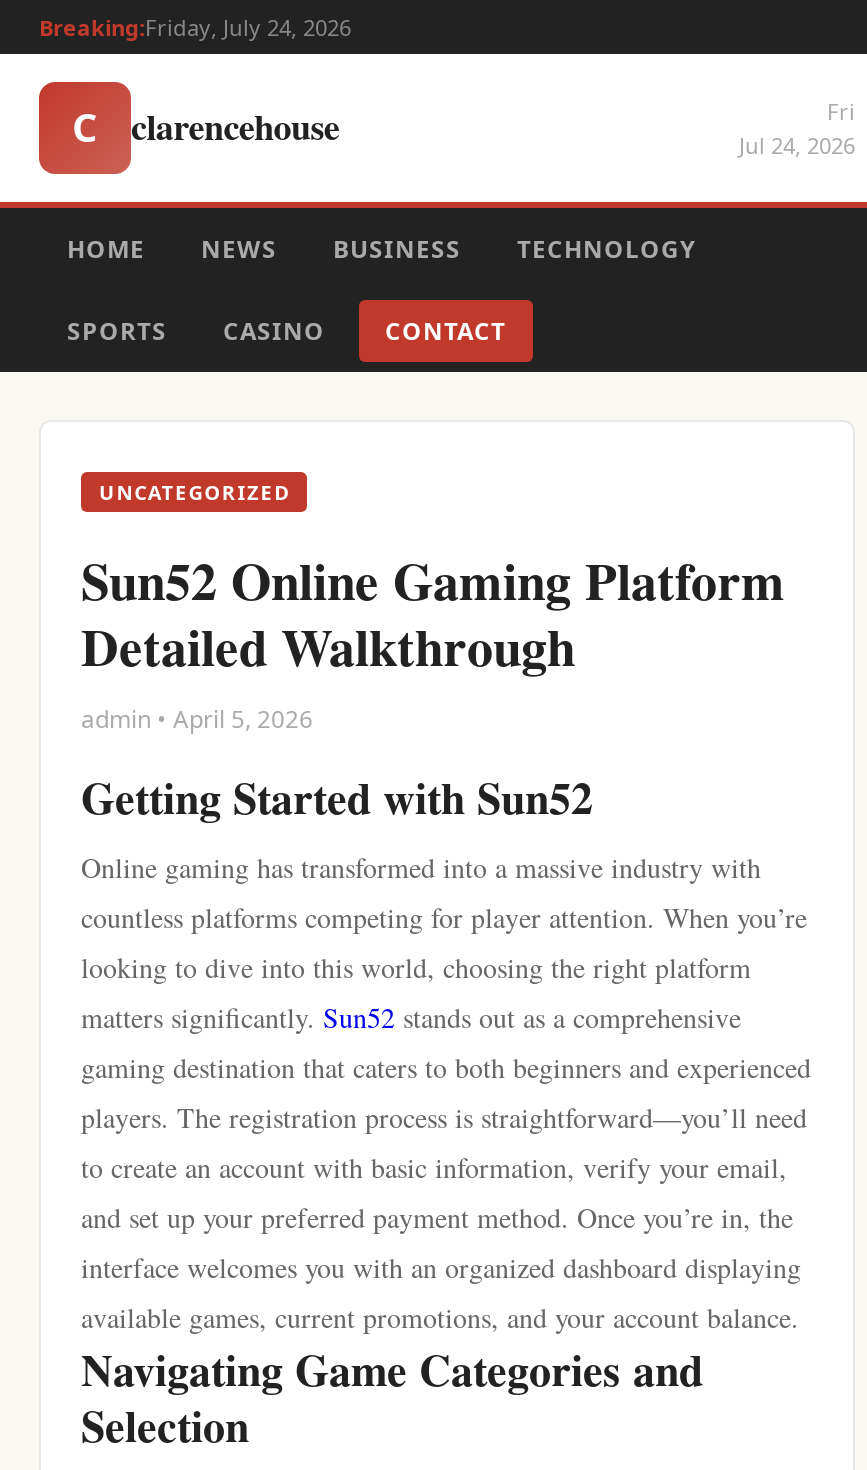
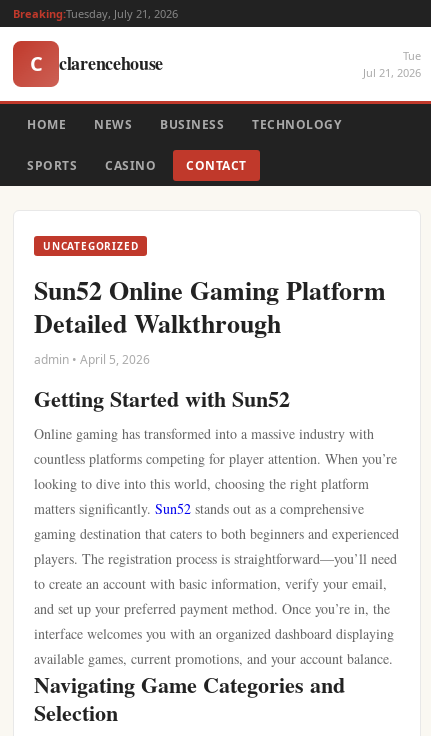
[39,12,351,42] Breaking:Friday, July 24, 2026 -> [13,6,178,21] Breaking:Tuesday, July 21, 2026
[739,96,855,160] Fri | Jul 24, 2026 -> [363,48,421,80] Tue | Jul 21, 2026

